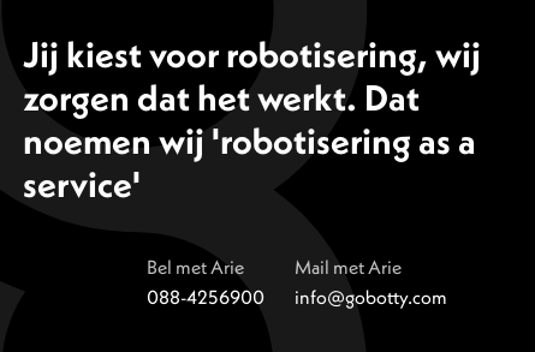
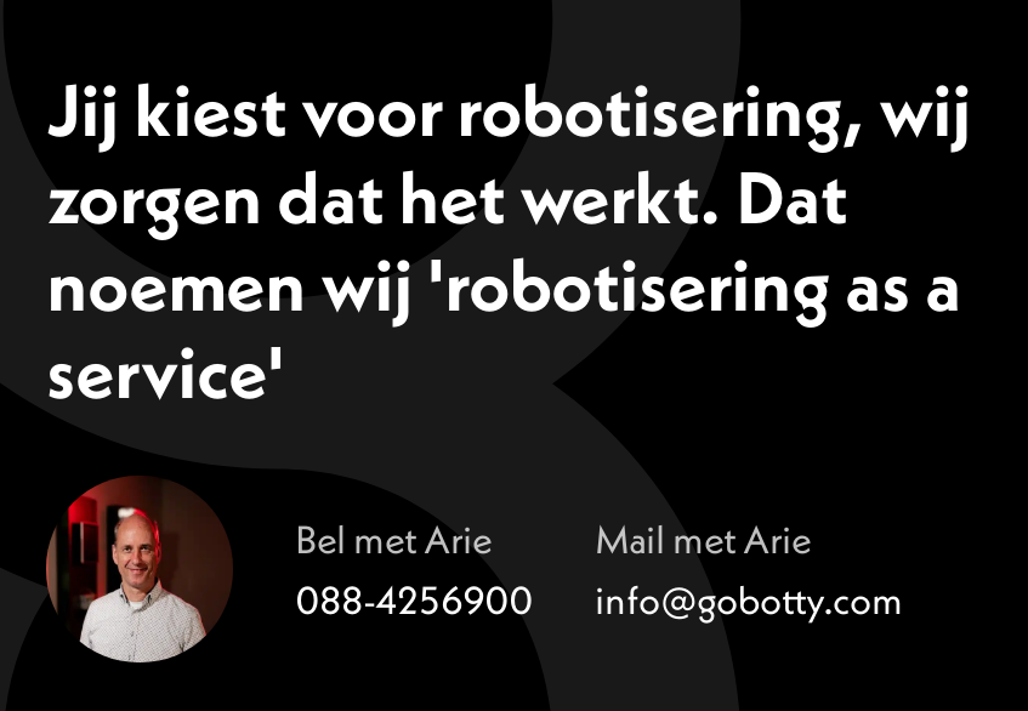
none -> [44,476,233,665] [image]

